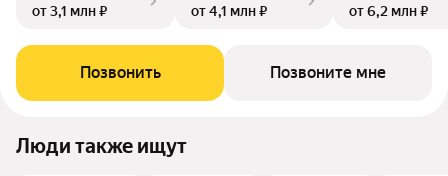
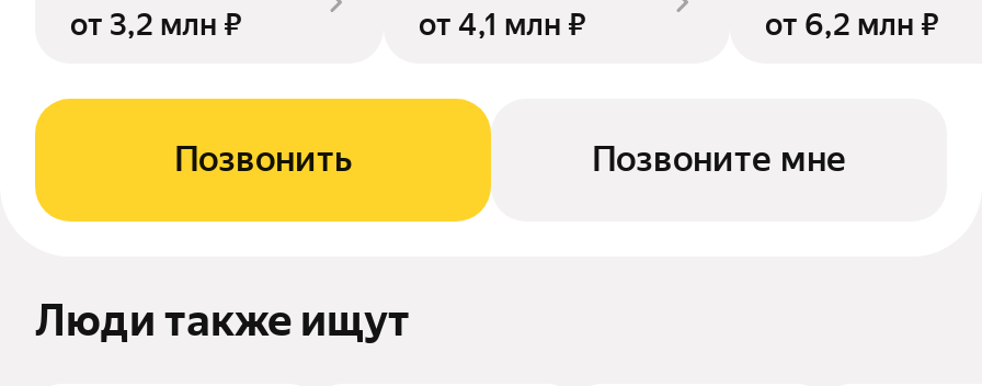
[32,3,107,19] от 3,1 млн ₽ -> [70,7,241,42] от 3,2 млн ₽

